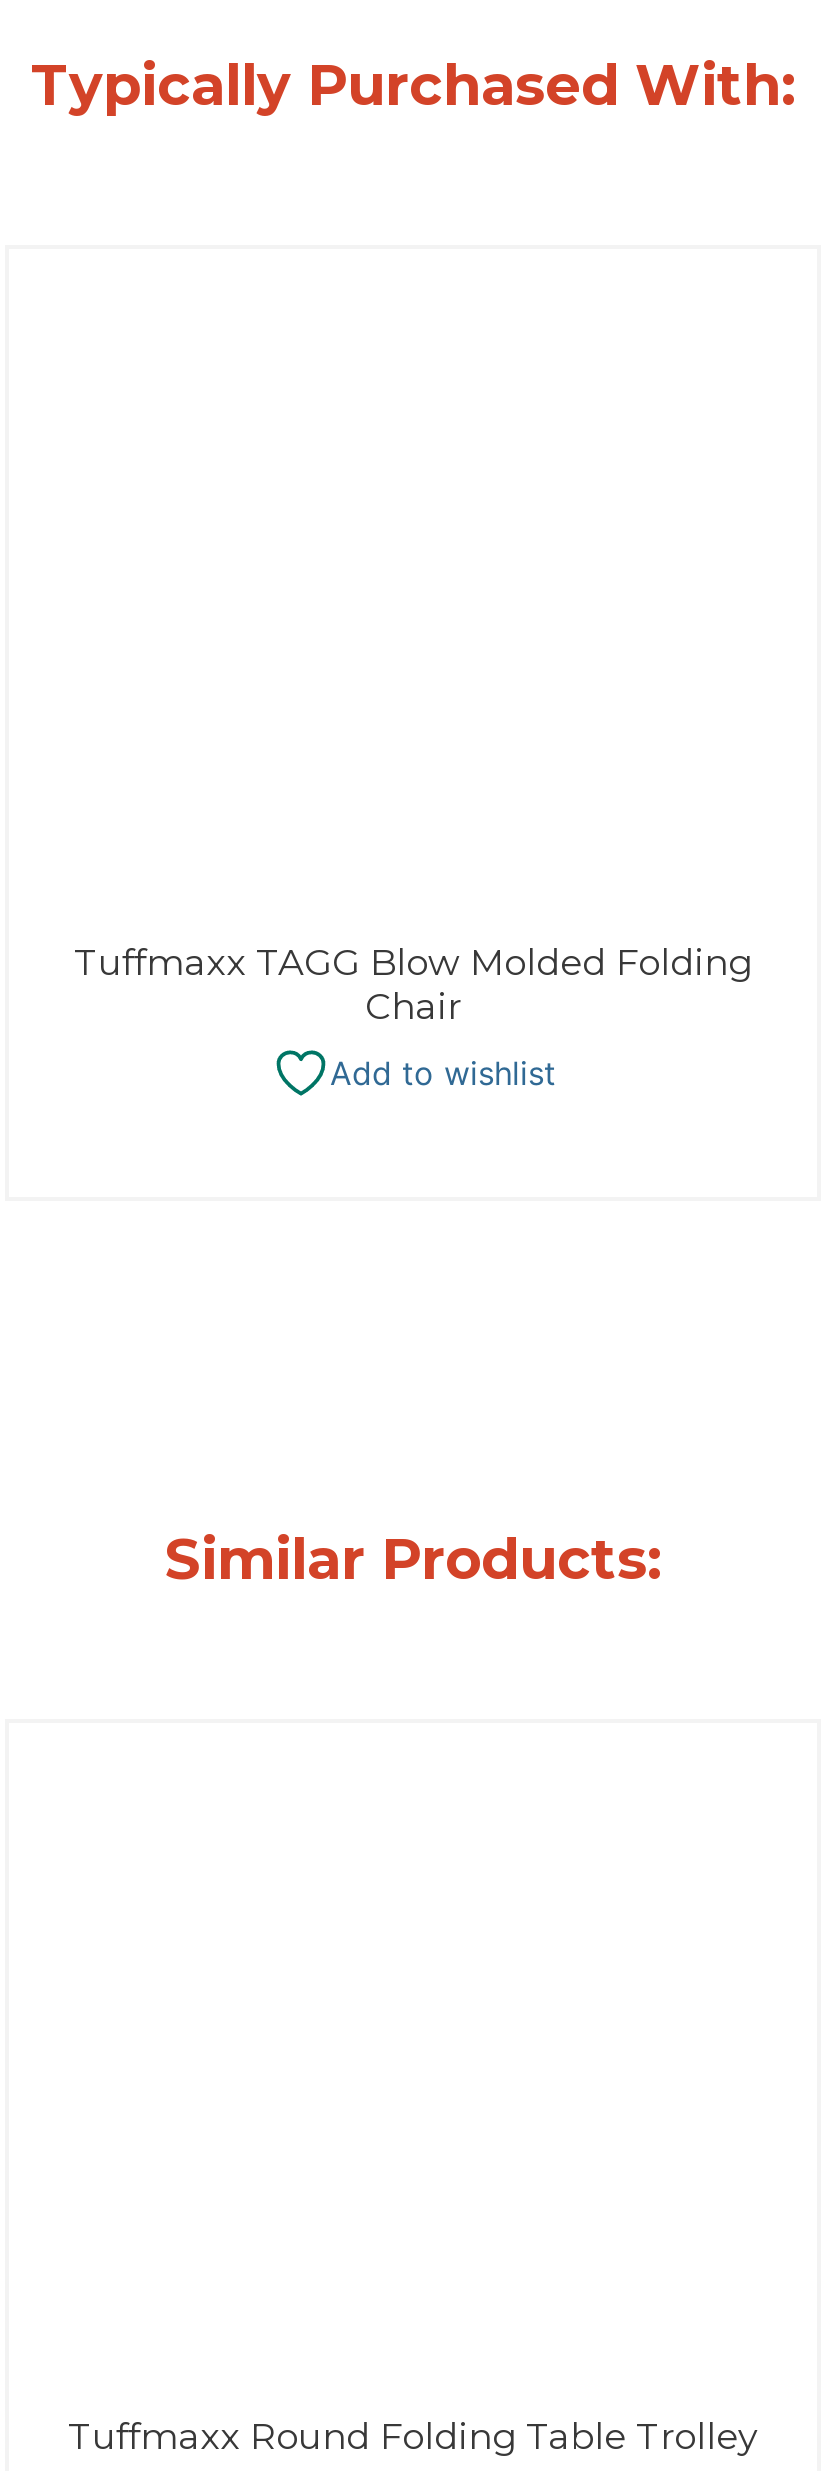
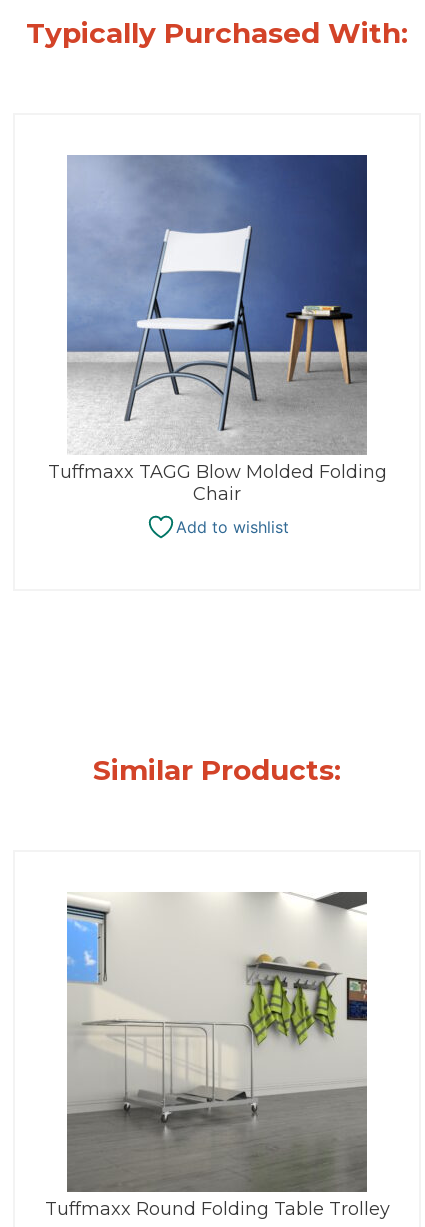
none -> [66,154,368,456] [image]
none -> [66,891,368,1193] [image]

